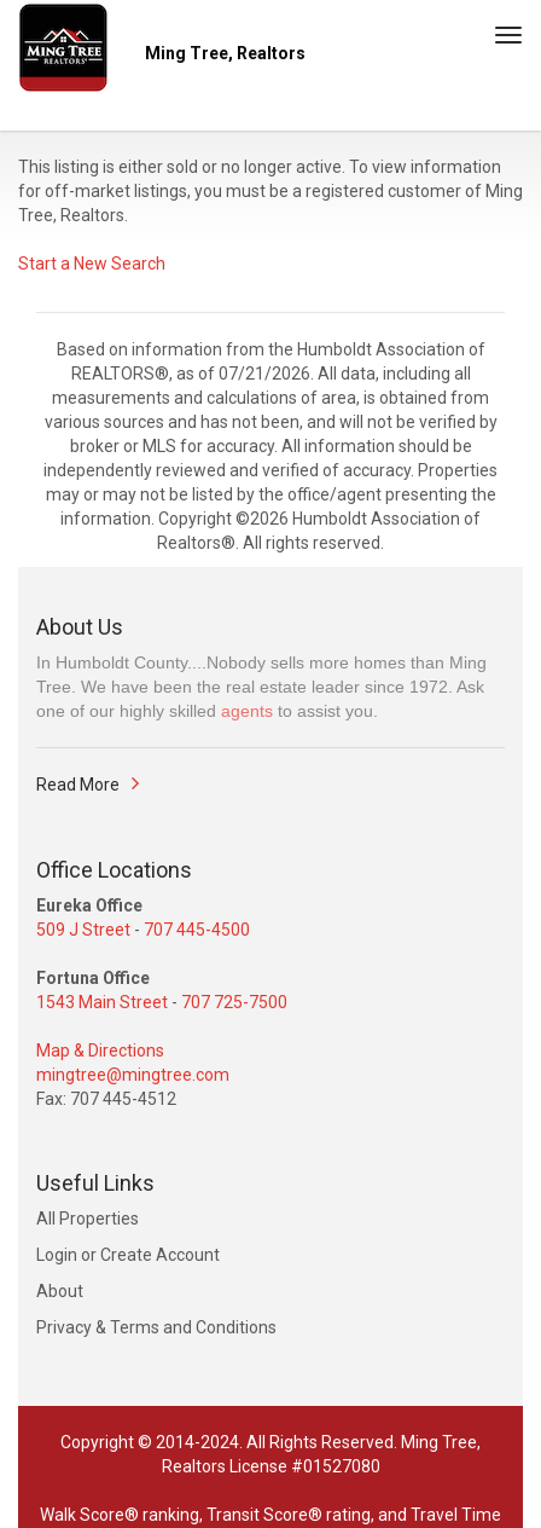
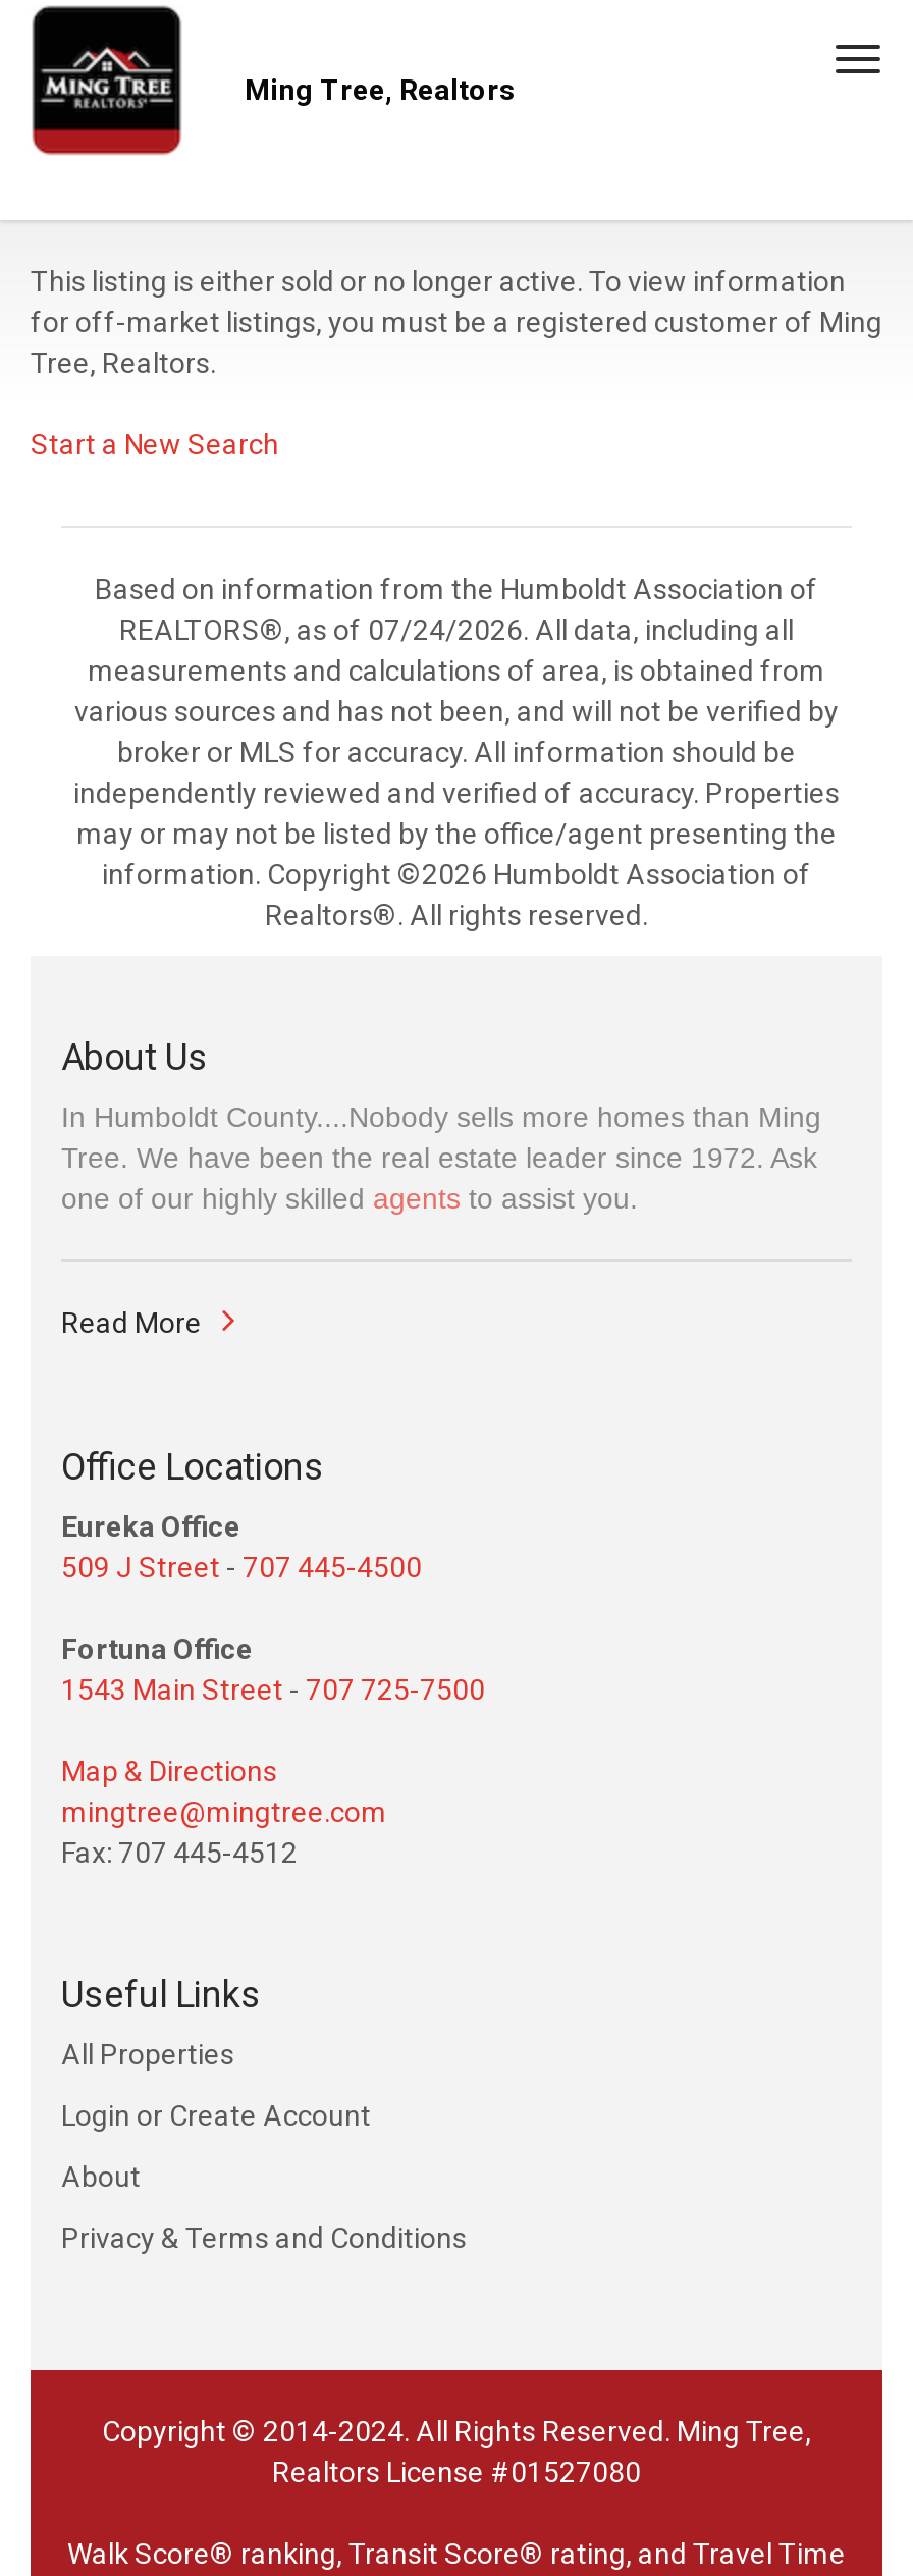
[71,364,470,383] REALTORS®, as of 07/21/2026. All data, including all -> [119,613,794,646] REALTORS®, as of 07/24/2026. All data, including all

